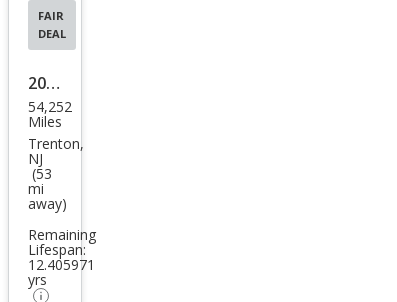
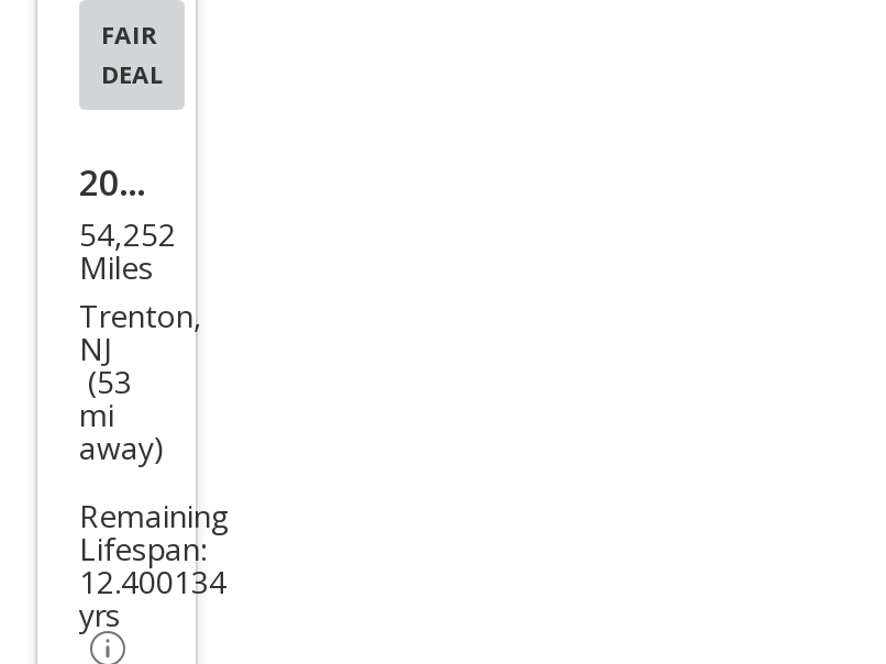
[28,255,95,274] 12.405971 -> [79,561,226,603] 12.400134

